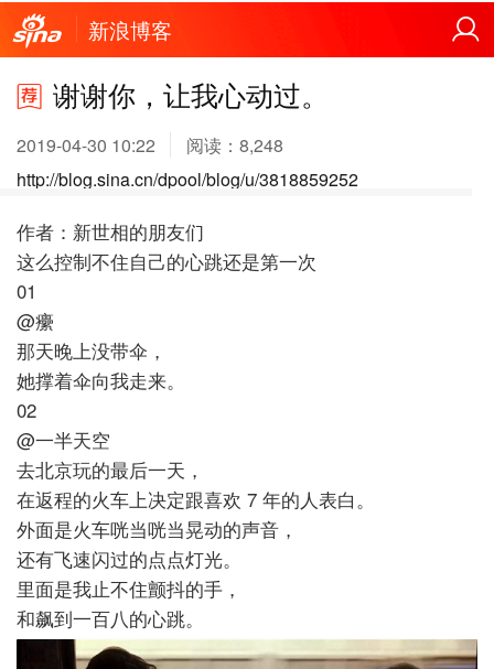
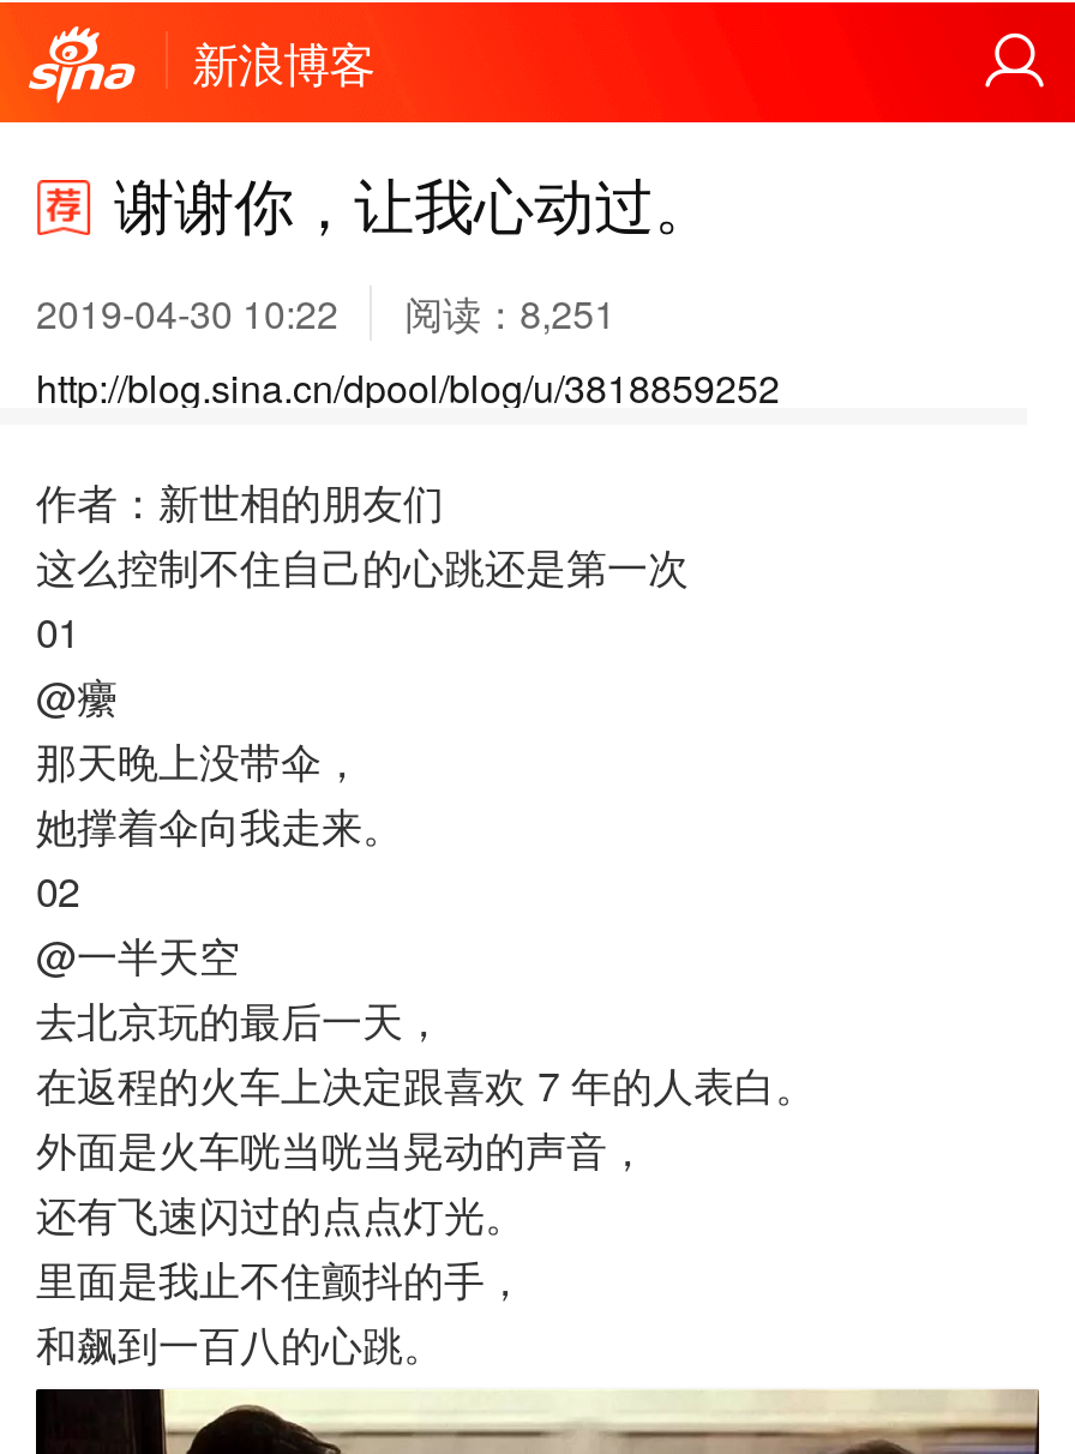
[17,132,283,158] 2019-04-30 10:22 阅读：8,248 -> [36,286,616,341] 2019-04-30 10:22 阅读：8,251

